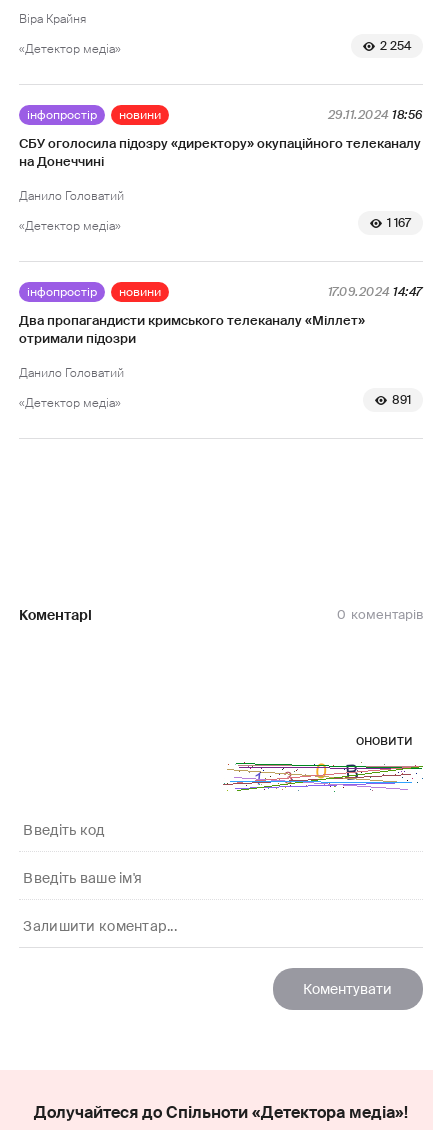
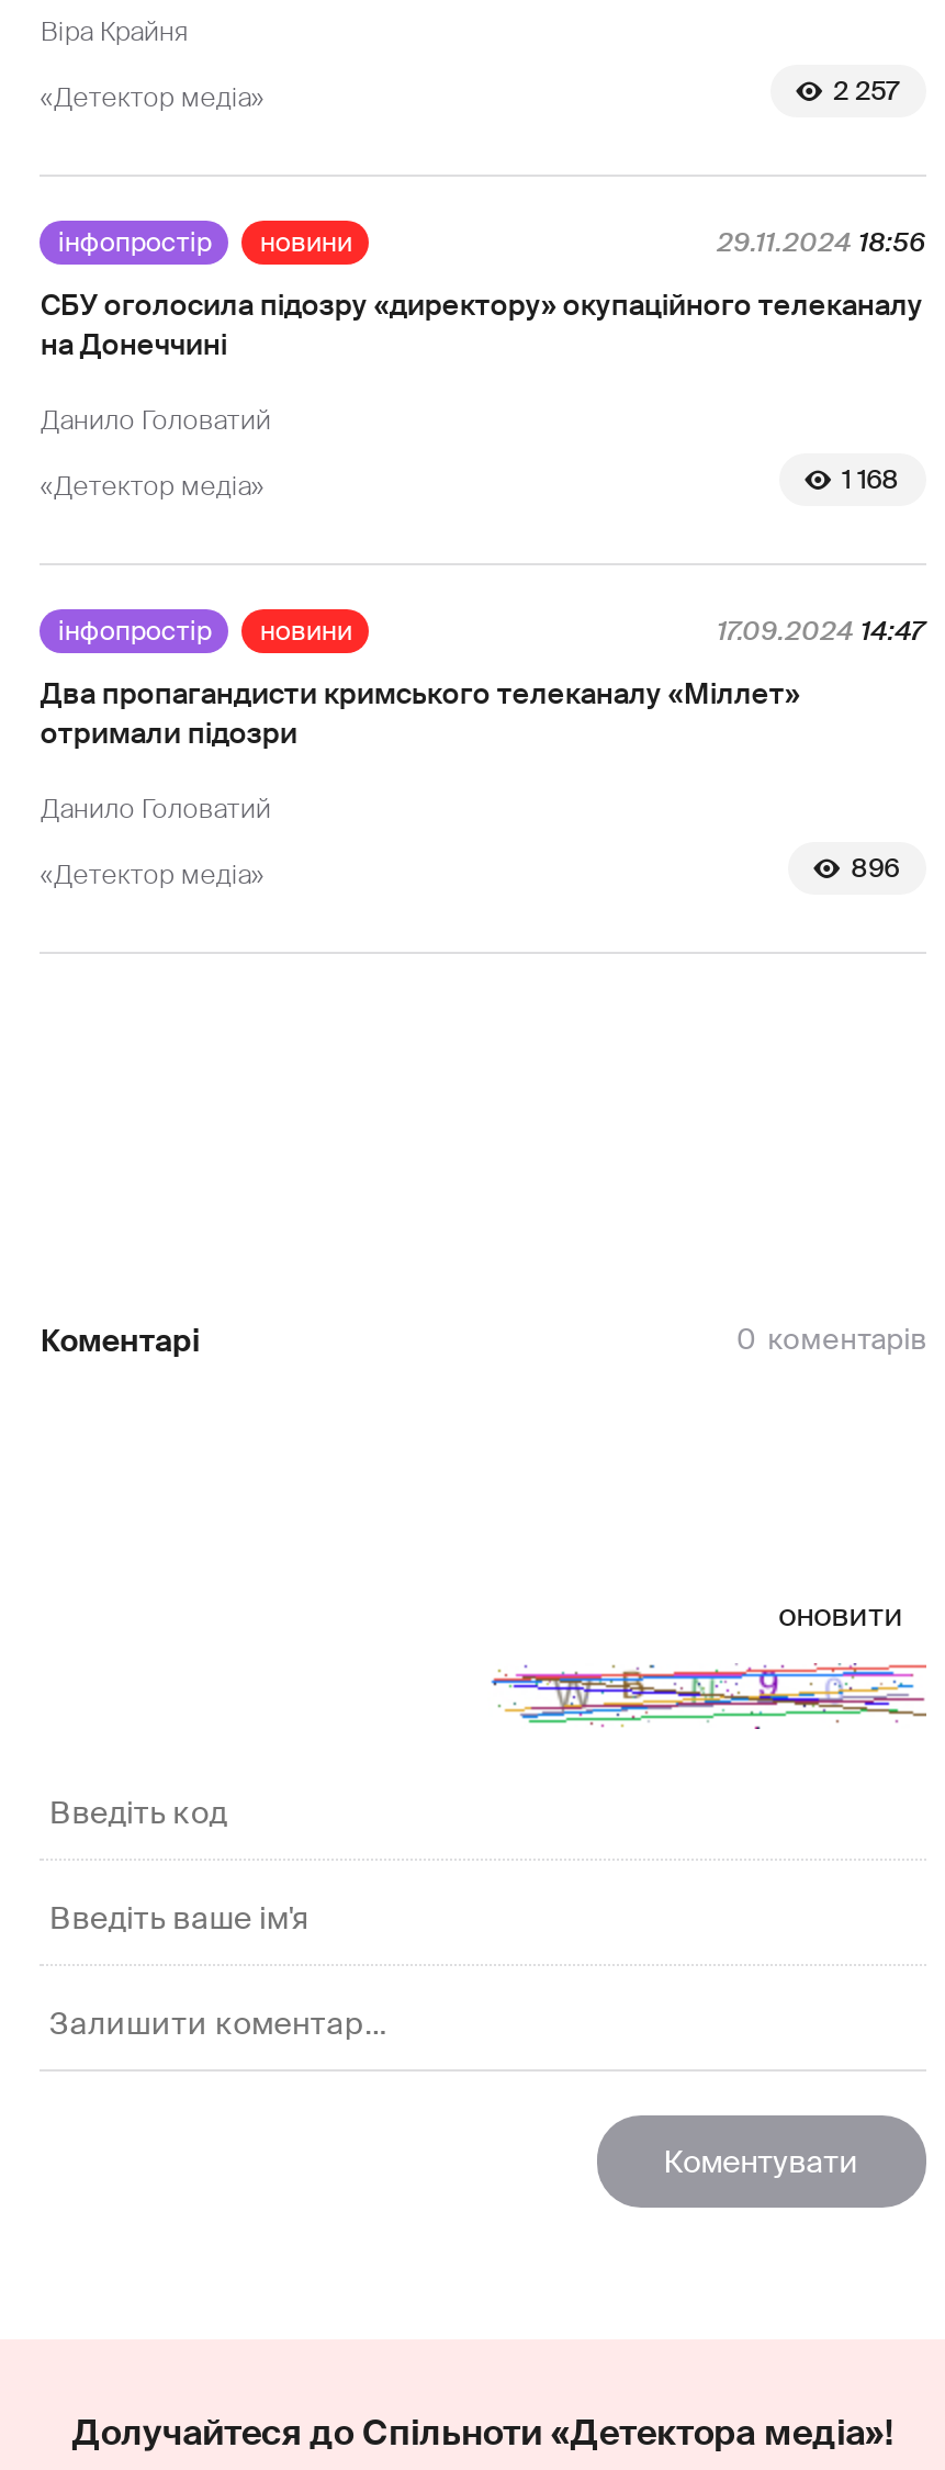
[380,38,411,54] 2 254 -> [833,74,899,110] 2 257
[387,215,411,231] 1 167 -> [842,463,899,498] 1 168
[392,392,411,408] 891 -> [851,852,899,887] 896
[222,761,424,793] [image] -> [490,1661,929,1731] [image]

